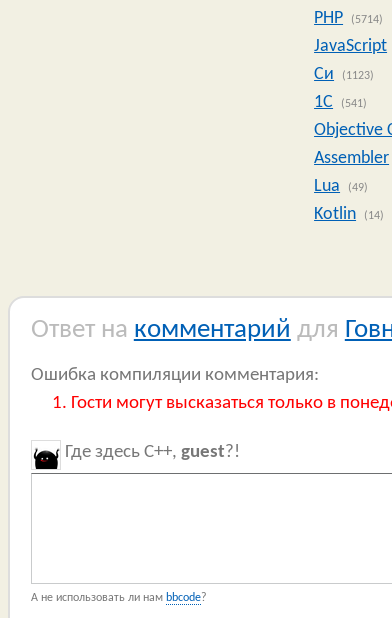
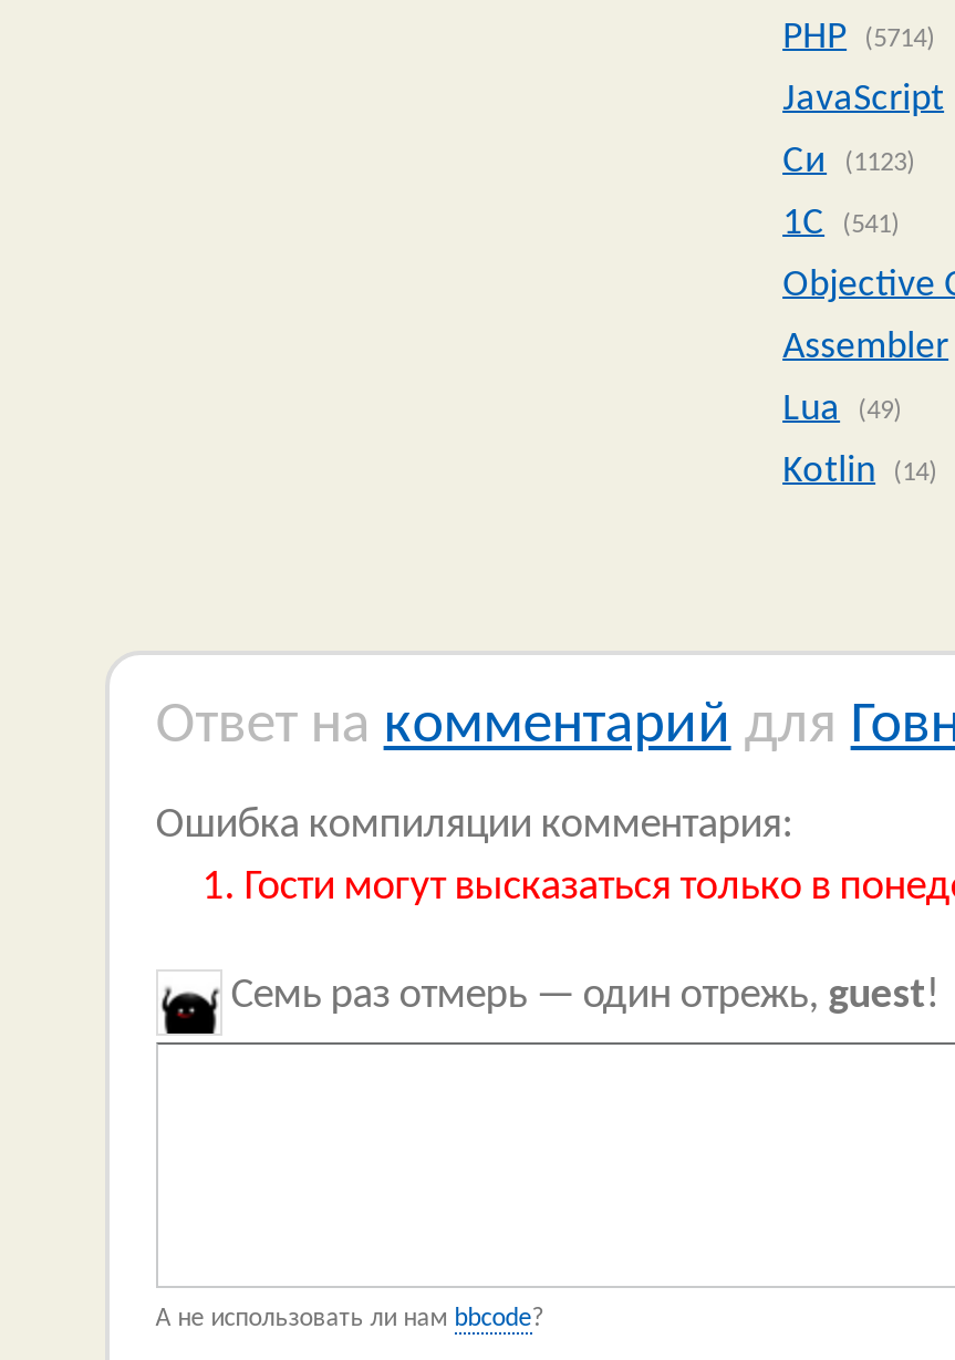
[61,442,240,462] Где здесь C++, guest?! -> [222,973,939,1017] Семь раз отмерь — один отрежь, guest!

